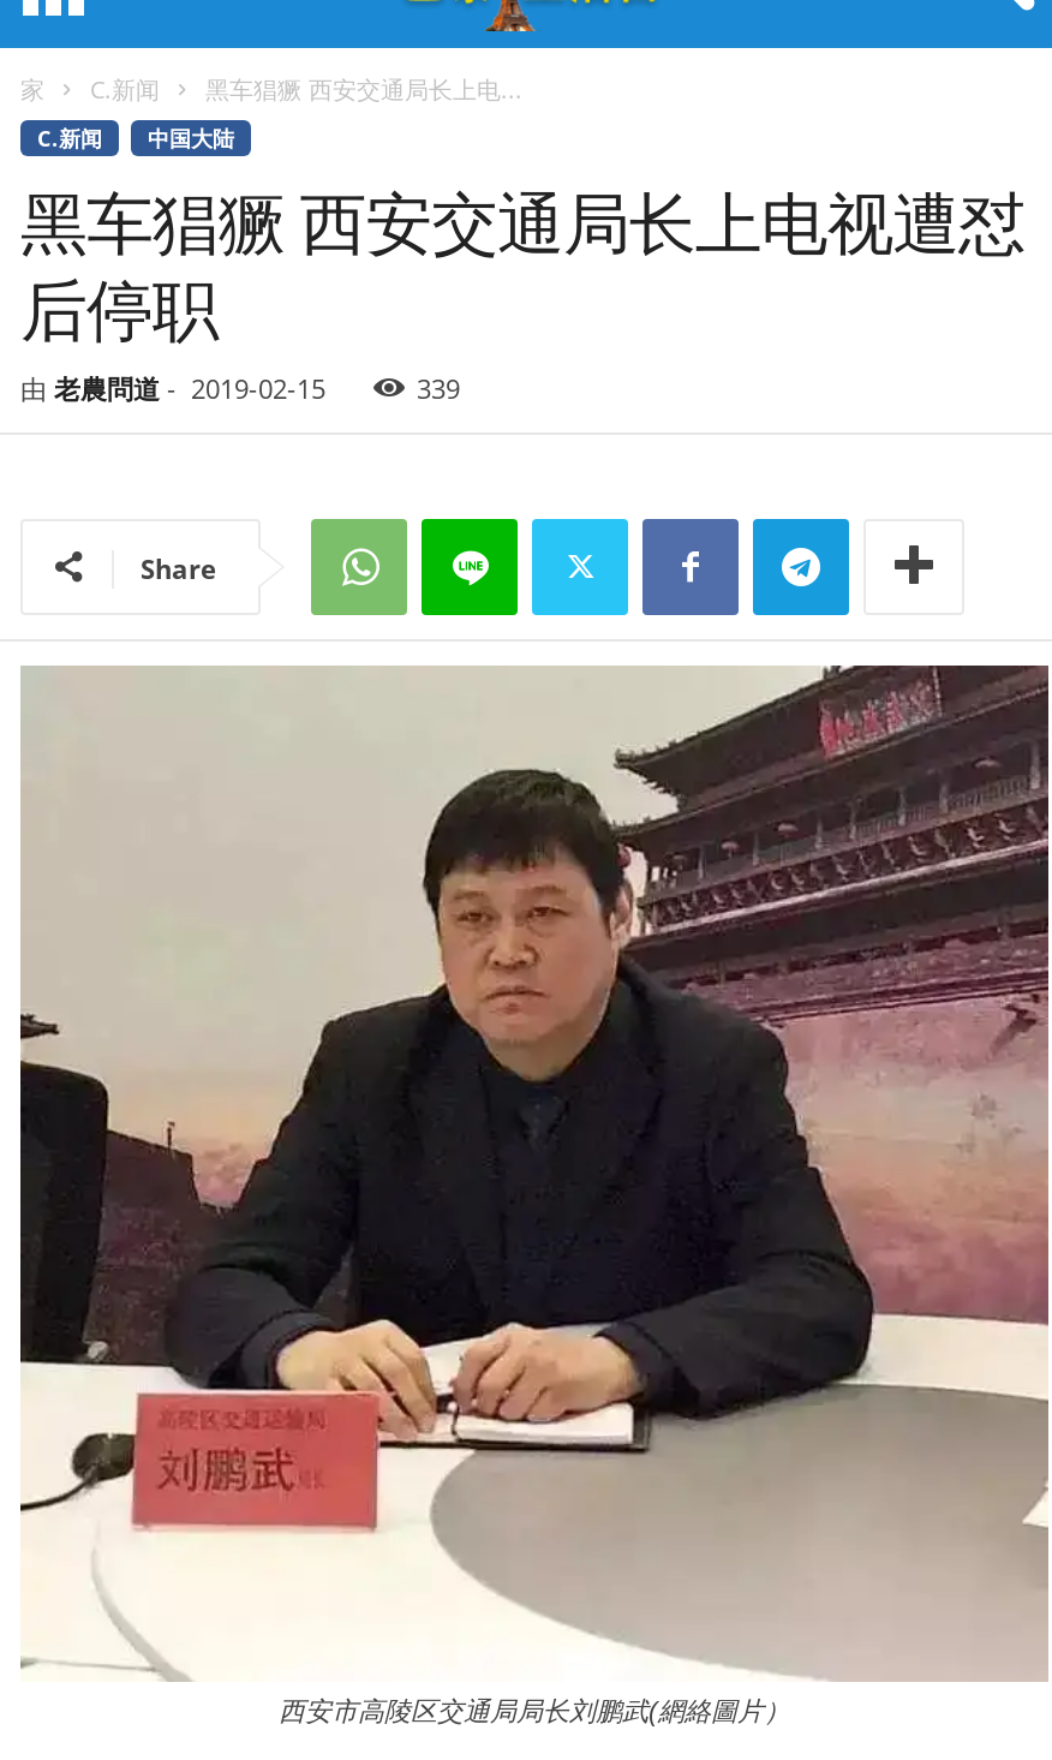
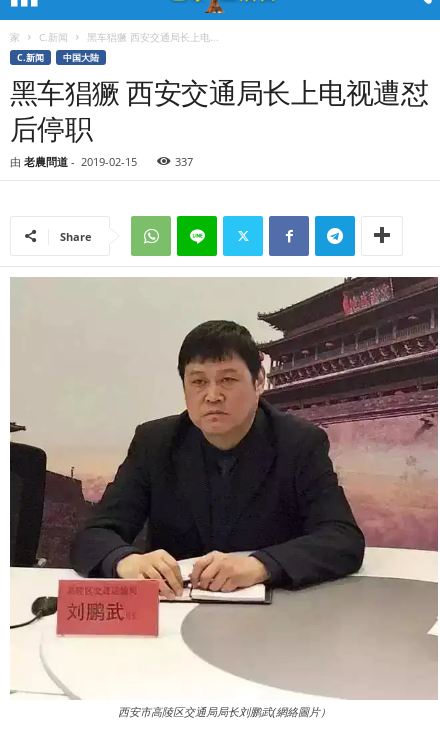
[417,370,460,406] 339 -> [175,154,193,169] 337

